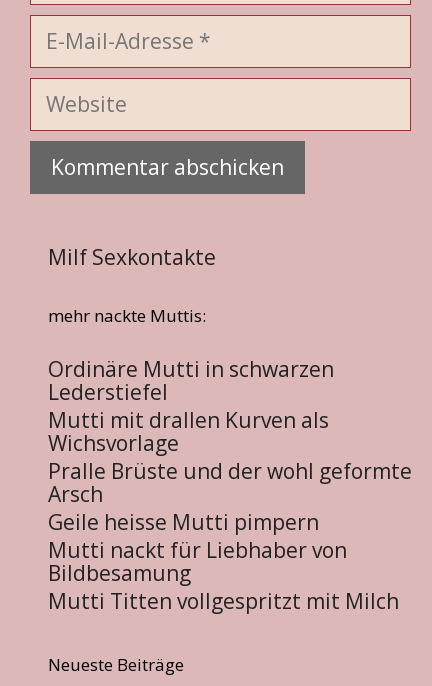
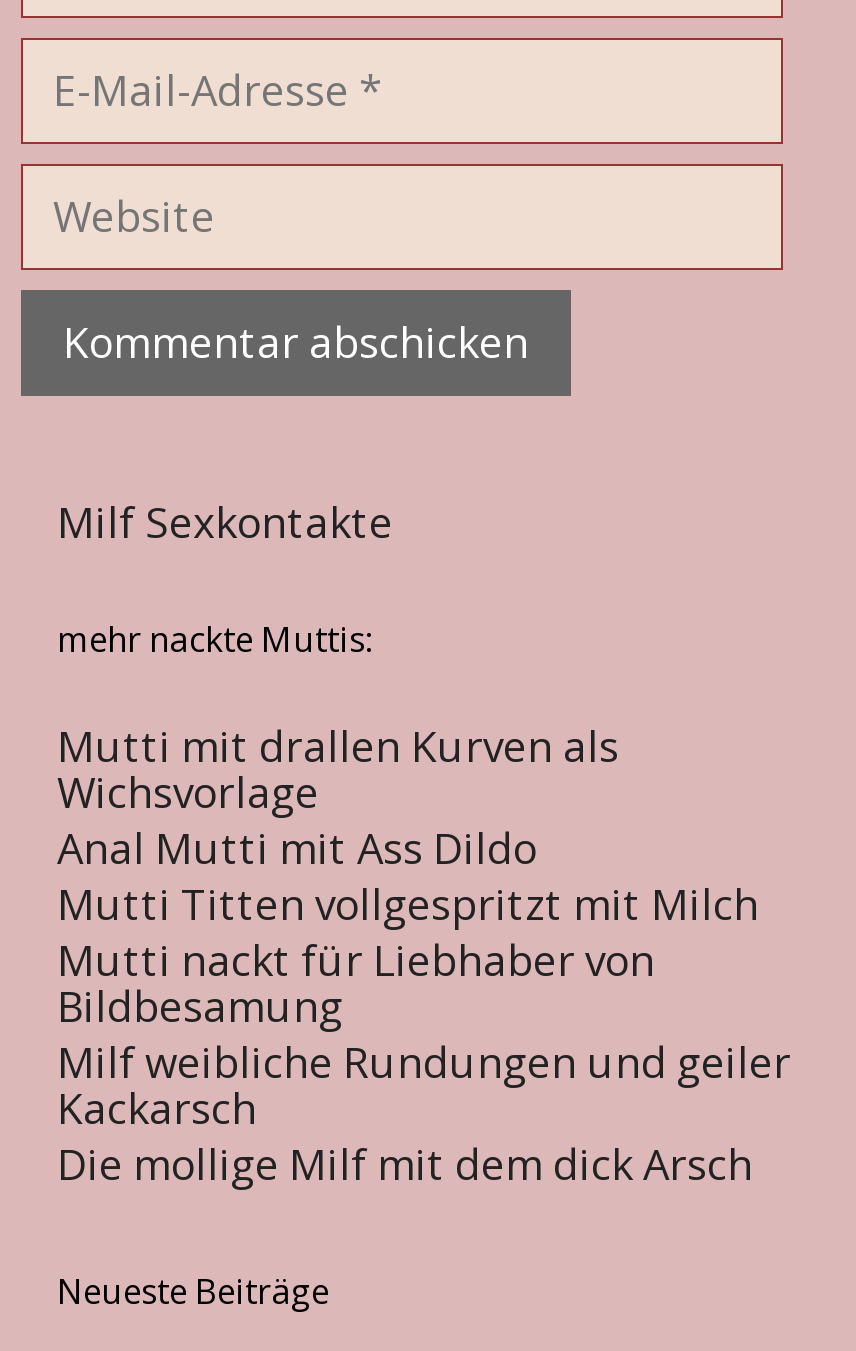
[48,355,334,406] Ordinäre Mutti in schwarzen | Lederstiefel -> none
moved [48,406,329,457] -> [57,718,619,820]: Mutti mit drallen Kurven als | Wichsvorlage
[48,457,412,536] Pralle Brüste und der wohl geformte | Arsch | Geile heisse Mutti pimpern -> [57,820,537,876] Anal Mutti mit Ass Dildo
moved [48,536,347,587] -> [57,932,655,1034]: Mutti nackt für Liebhaber von | Bildbesamung
moved [48,587,399,615] -> [57,876,759,932]: Mutti Titten vollgespritzt mit Milch
none -> [57,1034,791,1192] Milf weibliche Rundungen und geiler | Kackarsch | Die mollige Milf mit dem dick Arsch

